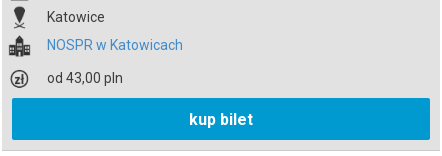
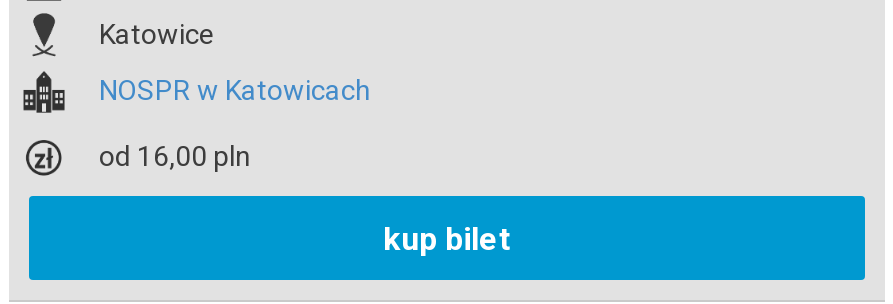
[47,70,123,86] od 43,00 pln -> [99,139,251,171] od 16,00 pln

